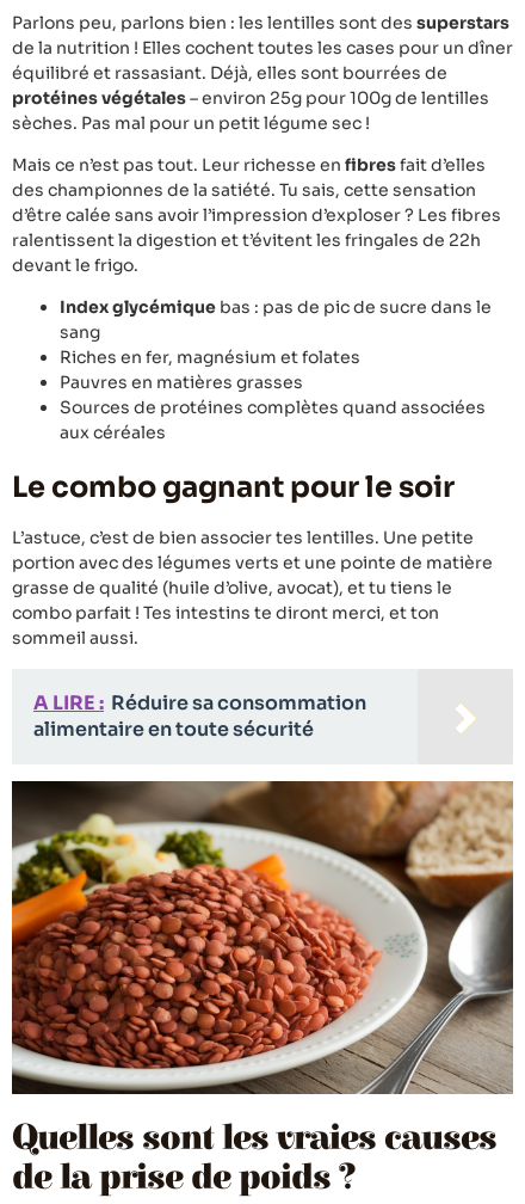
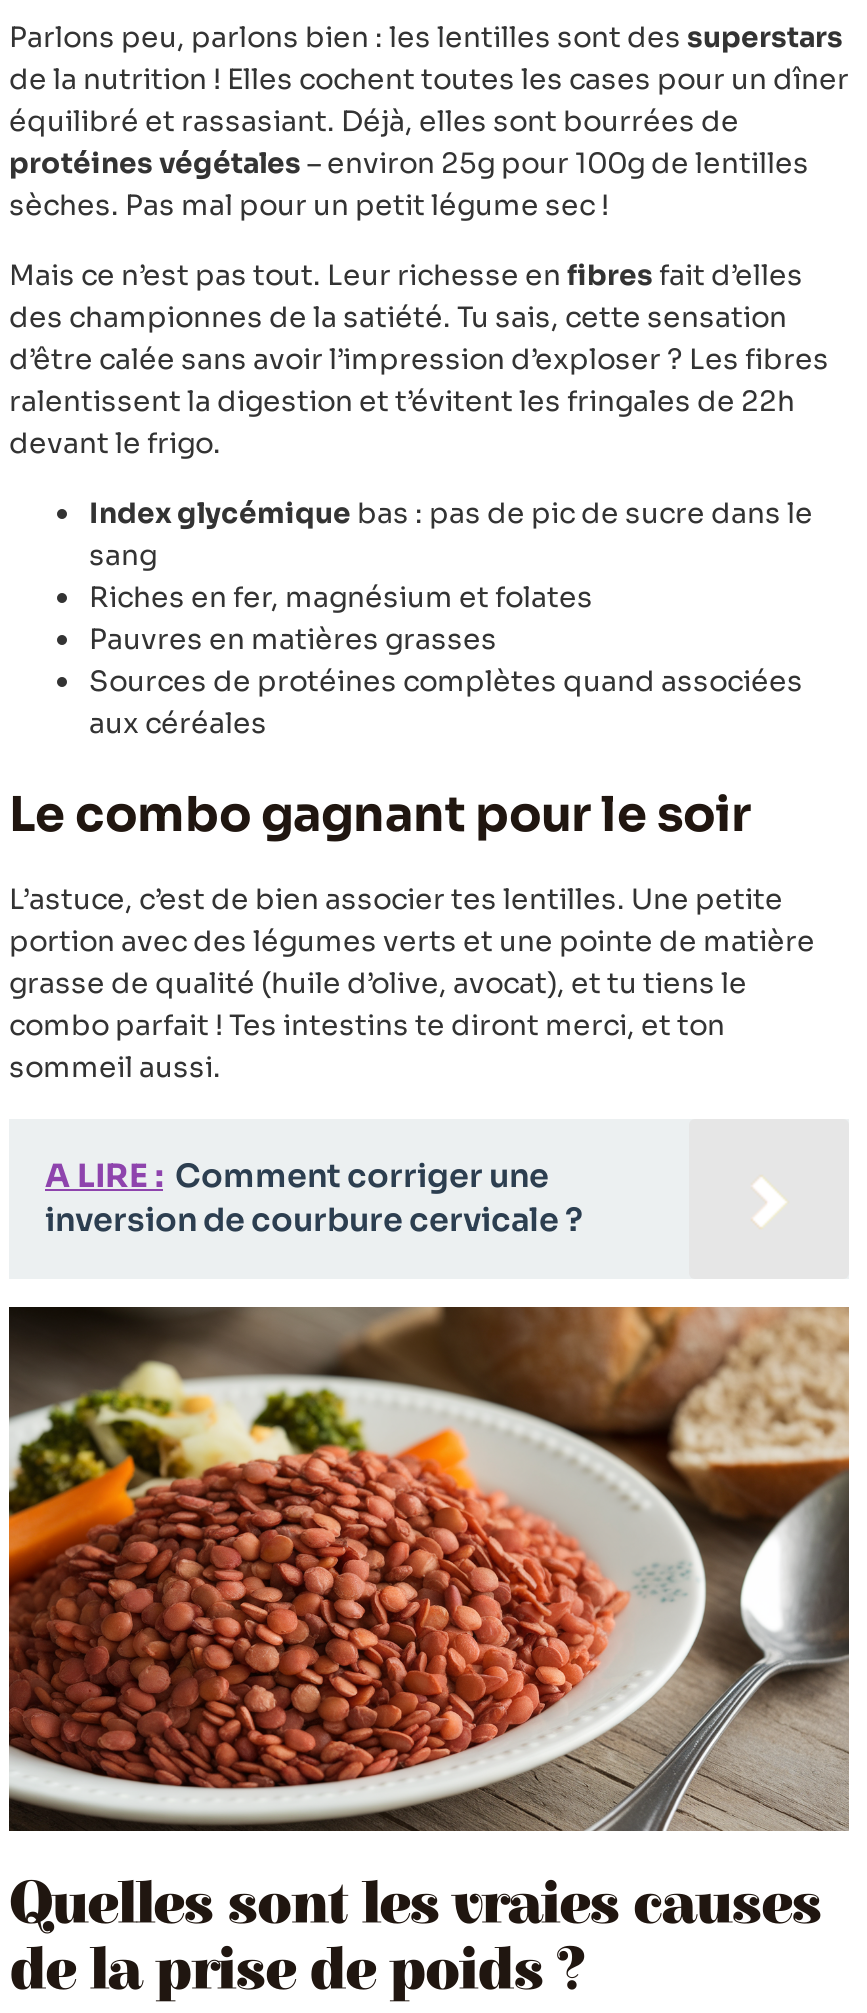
[33,690,366,741] A LIRE : Réduire sa consommation | alimentaire en toute sécurité -> [45,1154,583,1240] A LIRE : Comment corriger une | inversion de courbure cervicale ?

